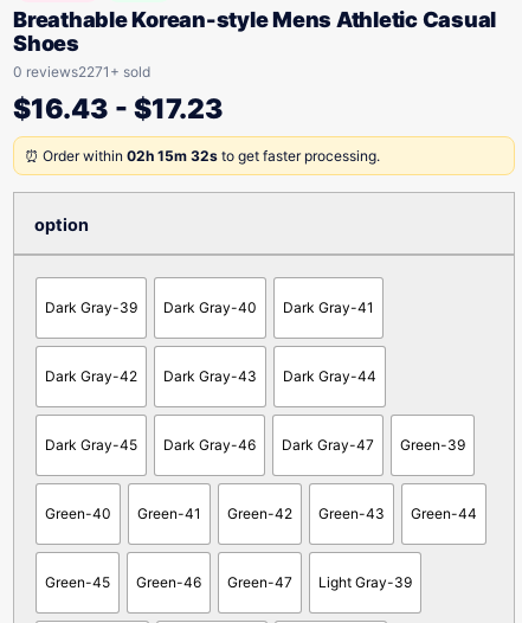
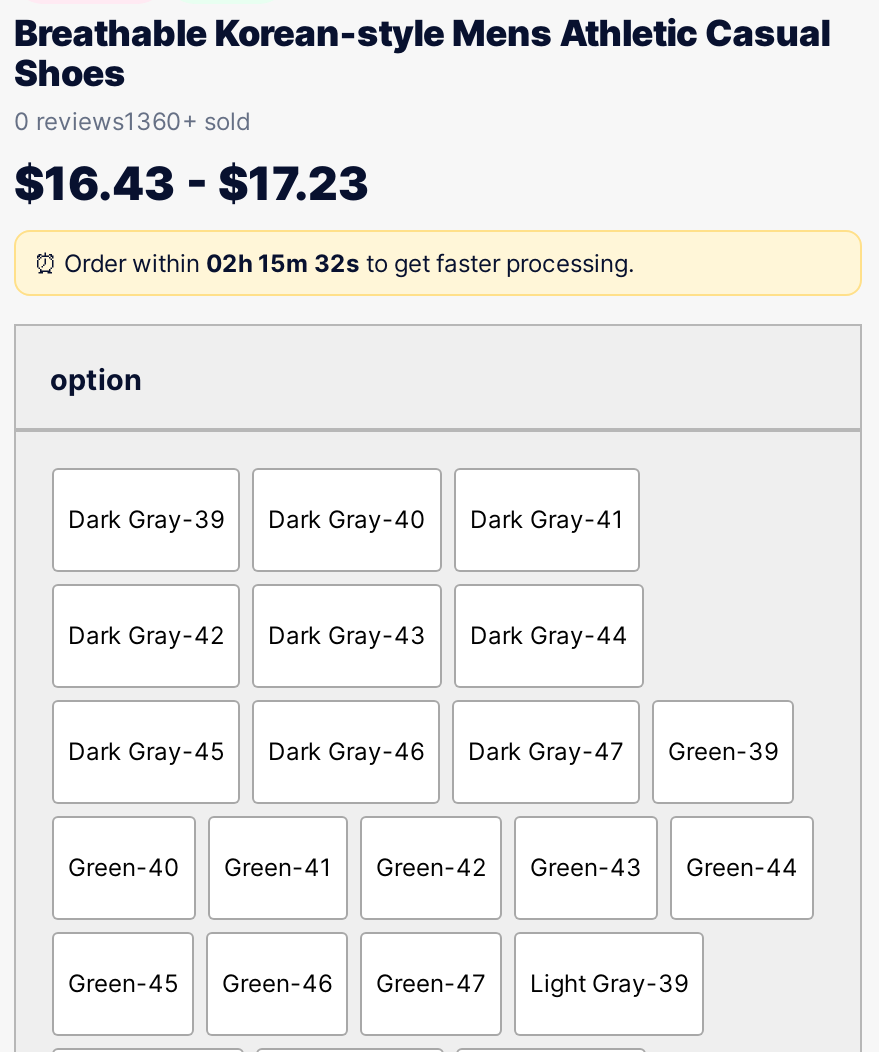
[13,63,150,81] 0 reviews2271+ sold -> [14,106,250,136] 0 reviews1360+ sold

